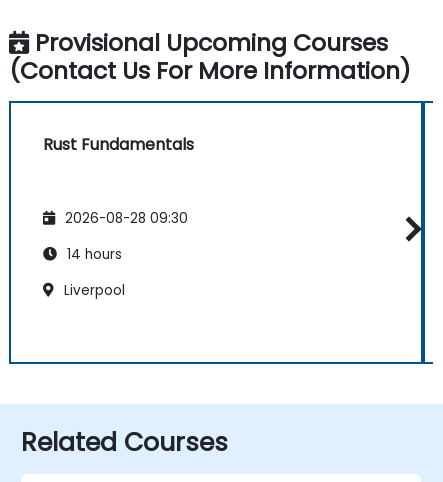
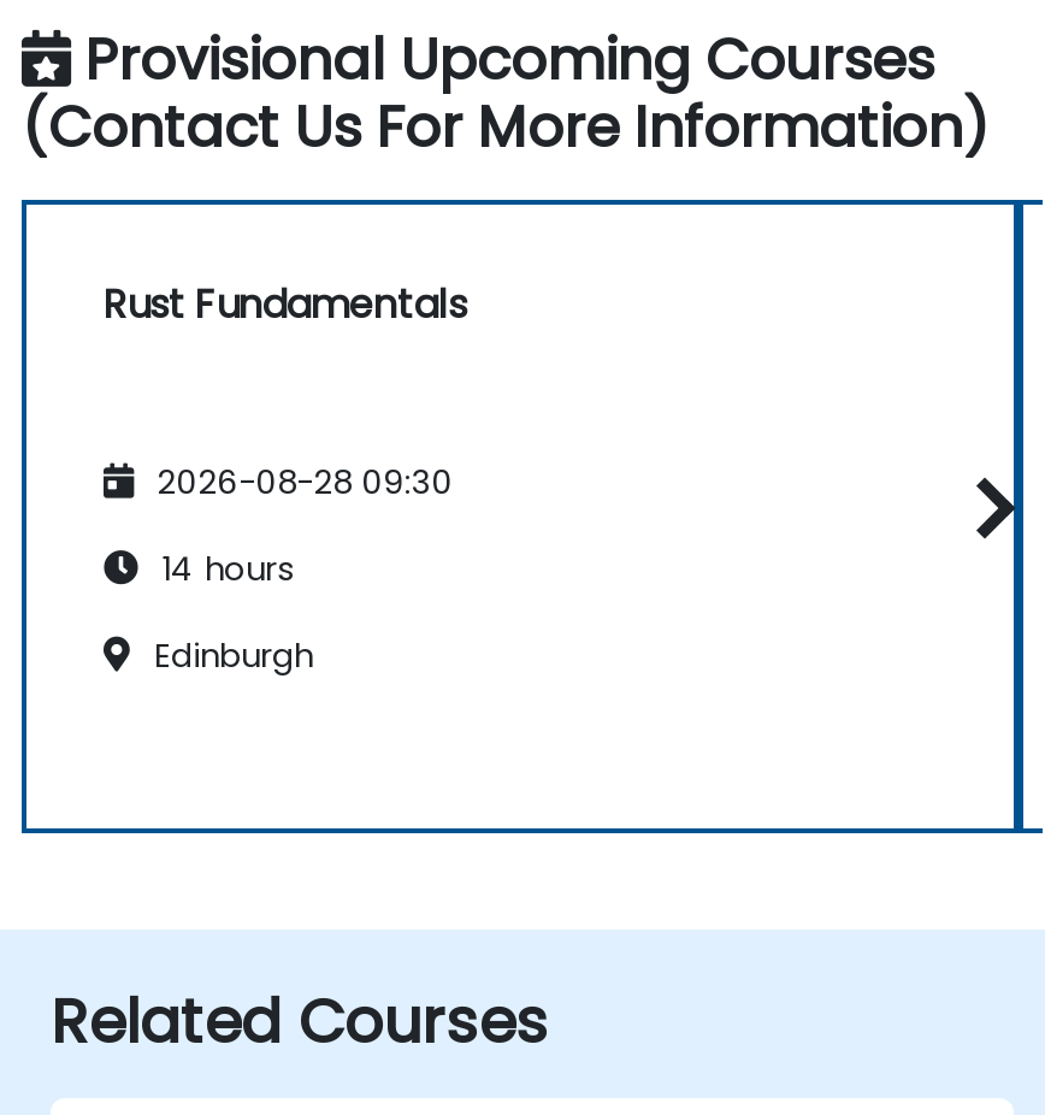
[60,281,125,300] Liverpool -> [144,633,313,679] Edinburgh

